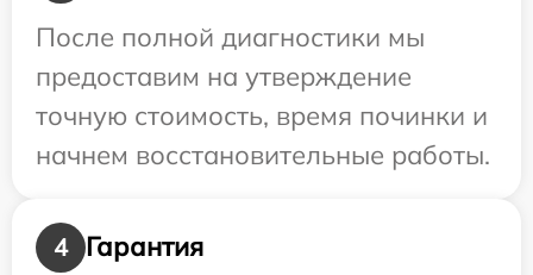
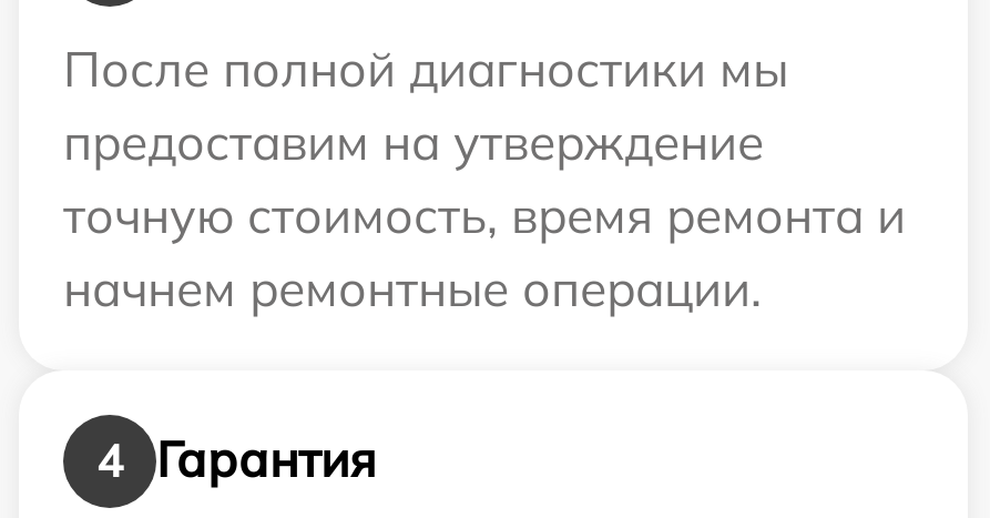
[36,98,488,132] точную стоимость, время починки и -> [63,183,906,246] точную стоимость, время ремонта и
[36,138,490,171] начнем восстановительные работы. -> [63,257,762,319] начнем ремонтные операции.

